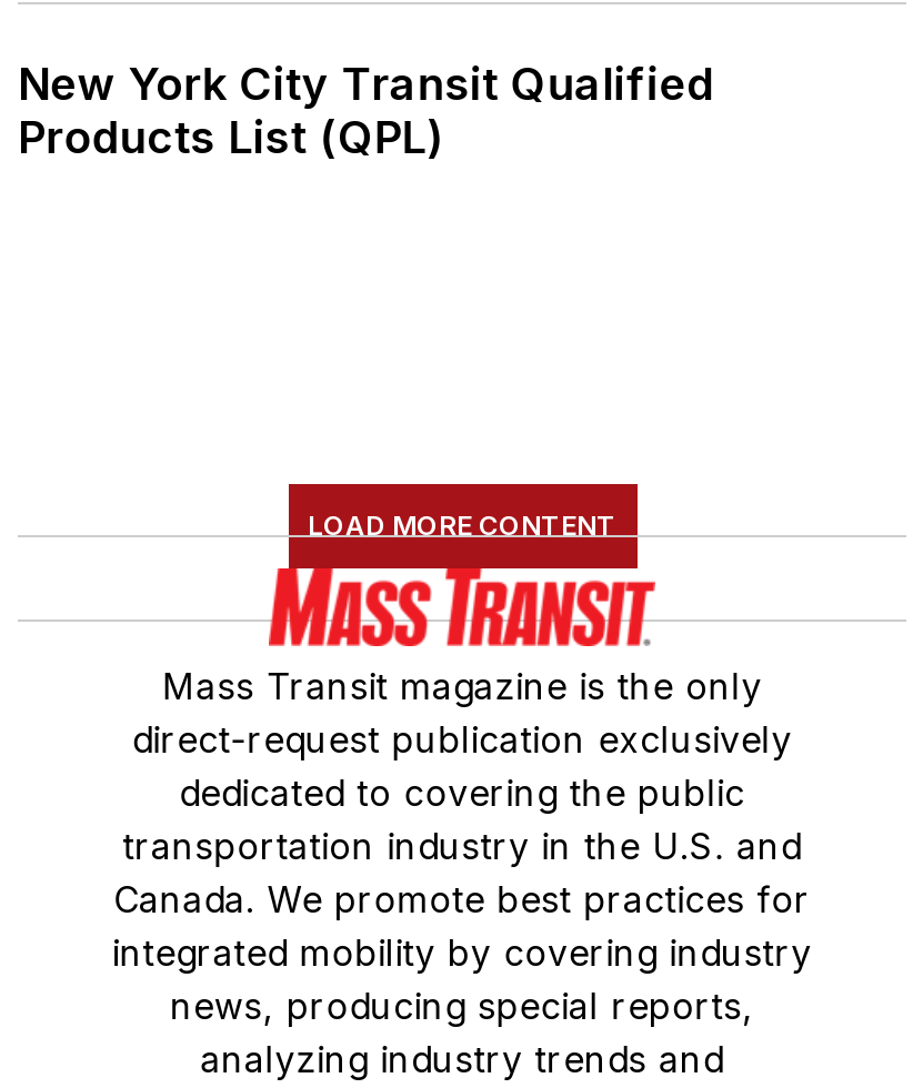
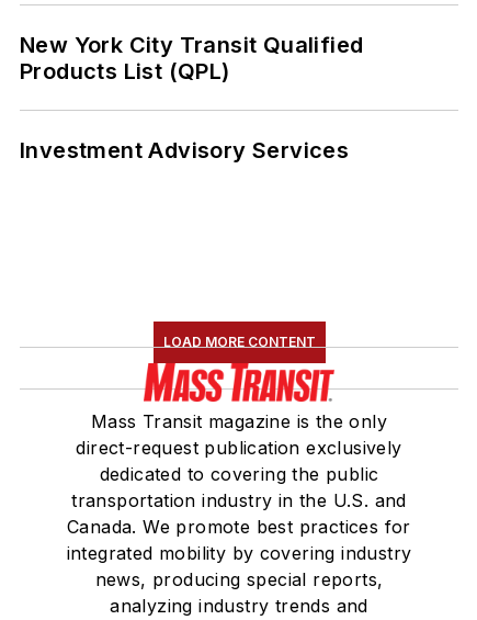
none -> [20,138,349,164] Investment Advisory Services

